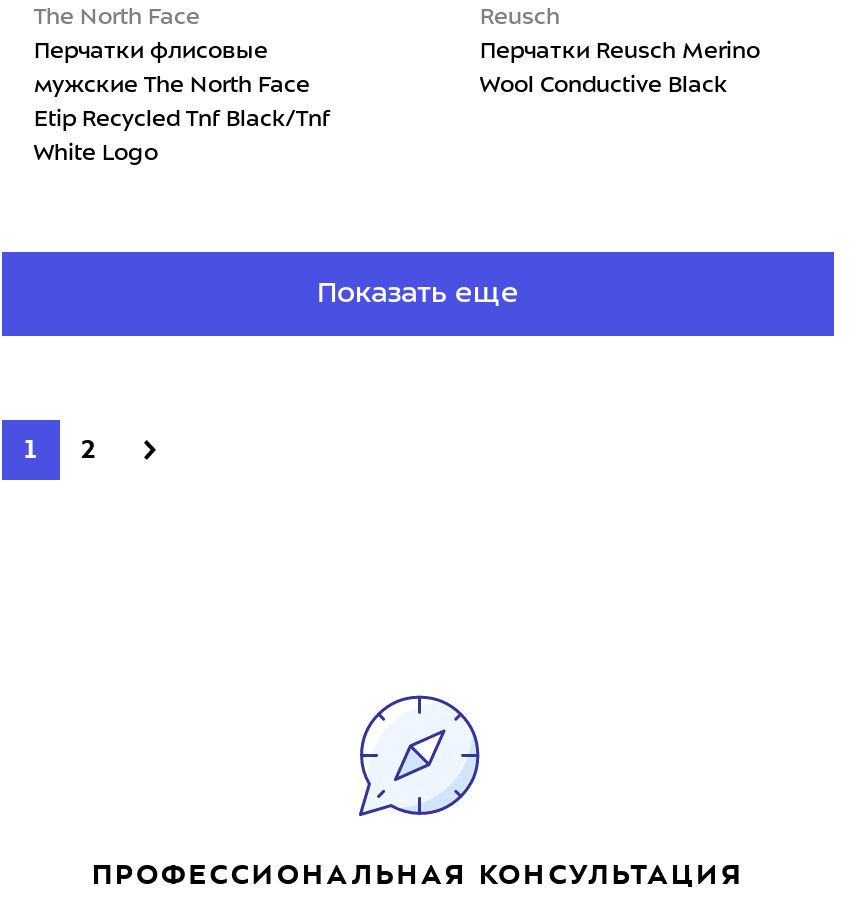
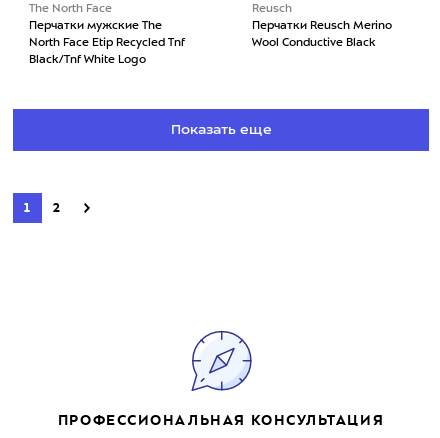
[34,42,330,166] Перчатки флисовые | мужские The North Face | Etip Recycled Tnf Black/Tnf | White Logo -> [29,21,185,66] Перчатки мужские The | North Face Etip Recycled Tnf | Black/Tnf White Logo

